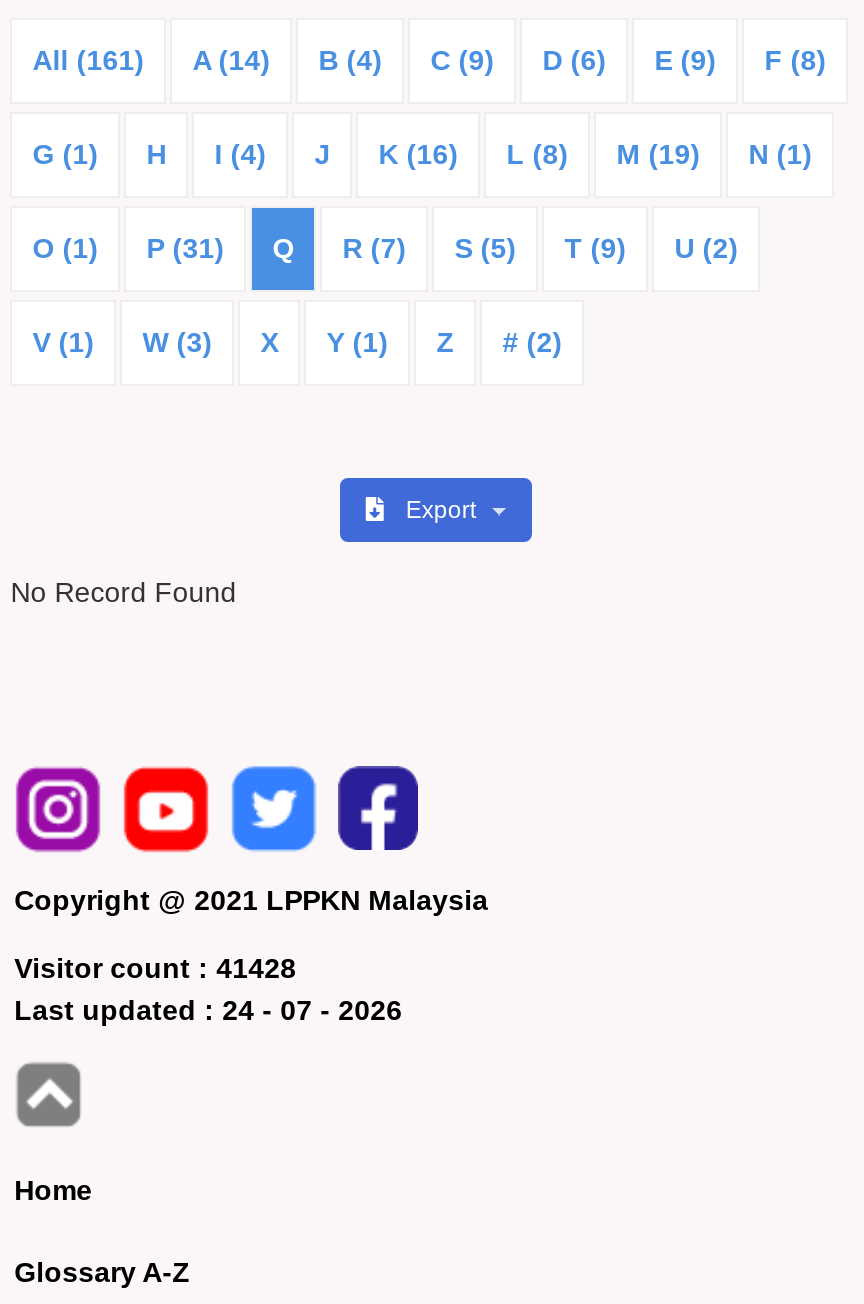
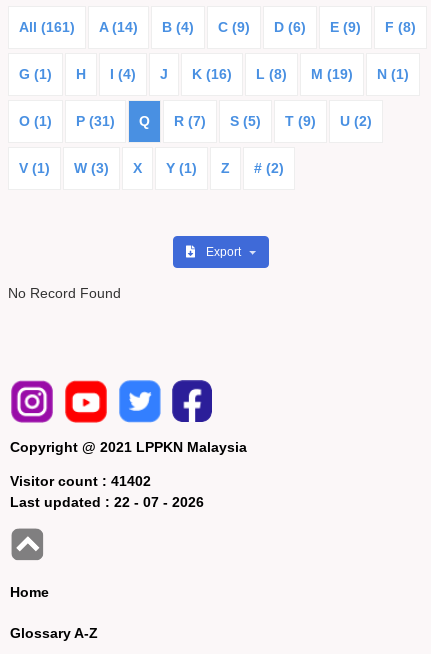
[14,952,296,984] Visitor count : 41428 -> [10,473,151,489] Visitor count : 41402
[14,994,402,1026] Last updated : 24 - 07 - 2026 -> [10,494,204,510] Last updated : 22 - 07 - 2026

